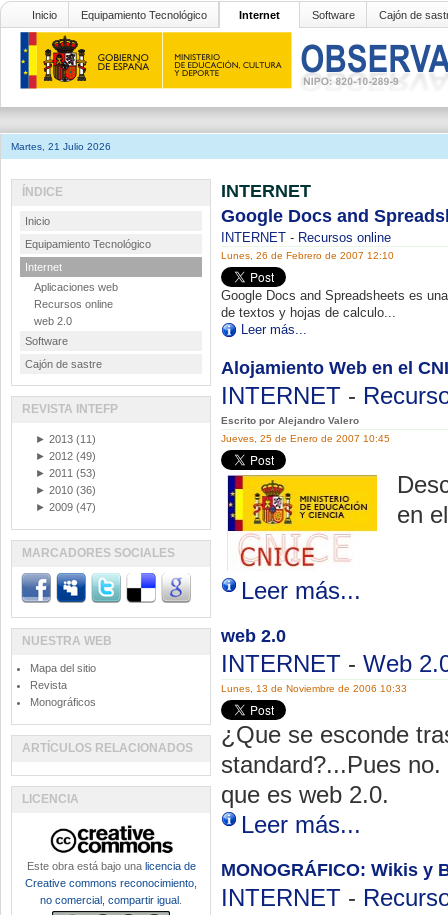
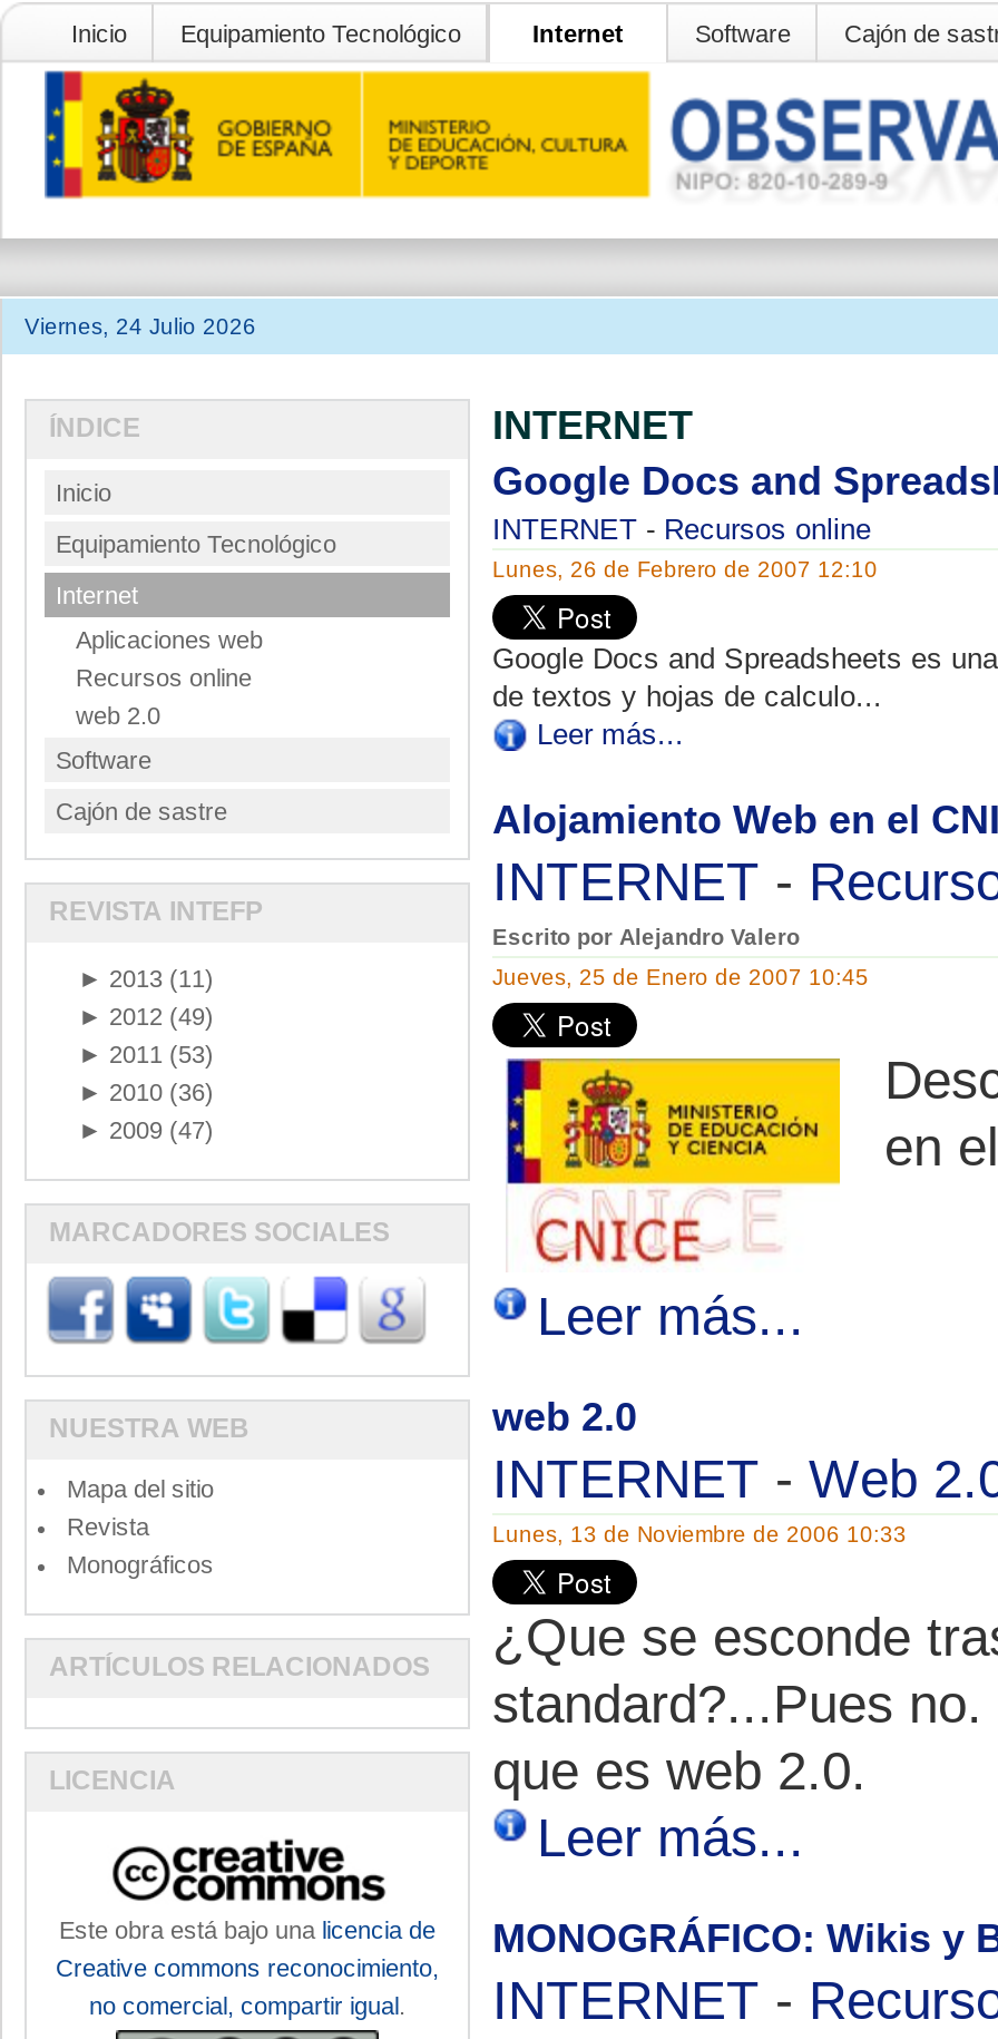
[11,141,111,152] Martes, 21 Julio 2026 -> [25,314,256,339] Viernes, 24 Julio 2026

